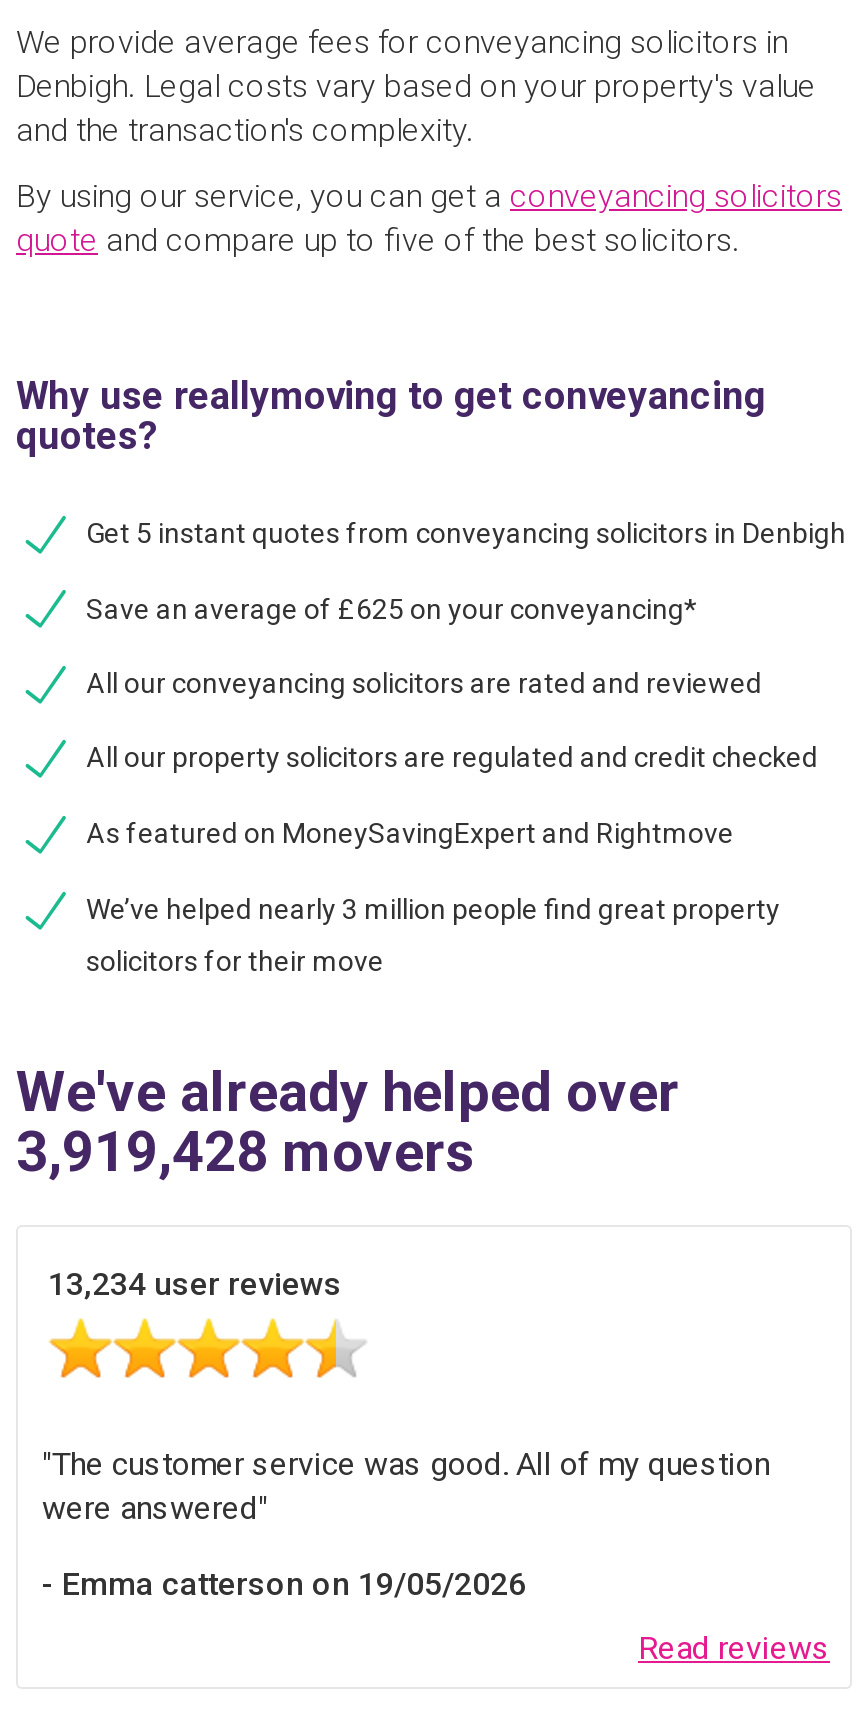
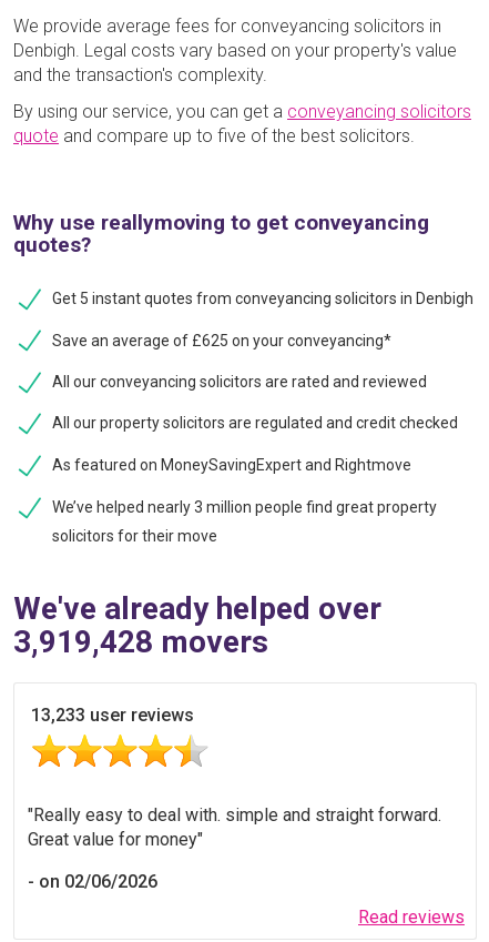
[48,1264,342,1302] 13,234 user reviews -> [31,704,194,725] 13,233 user reviews
[42,1444,770,1526] The customer service was good. All of my question | were answered -> [28,804,441,849] Really easy to deal with. simple and straight forward. | Great value for money
[62,1564,526,1602] Emma catterson on 19/05/2026 -> [39,871,157,892] on 02/06/2026

